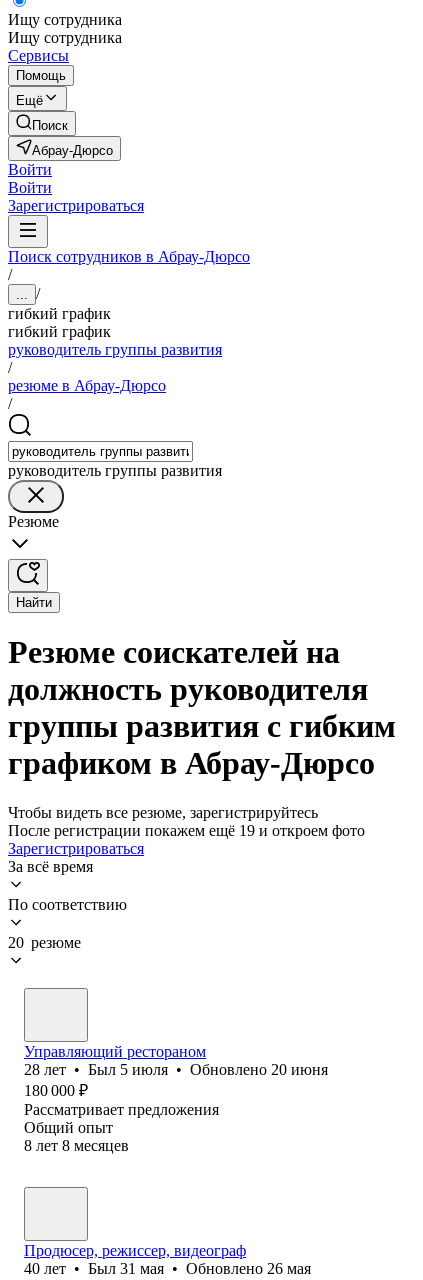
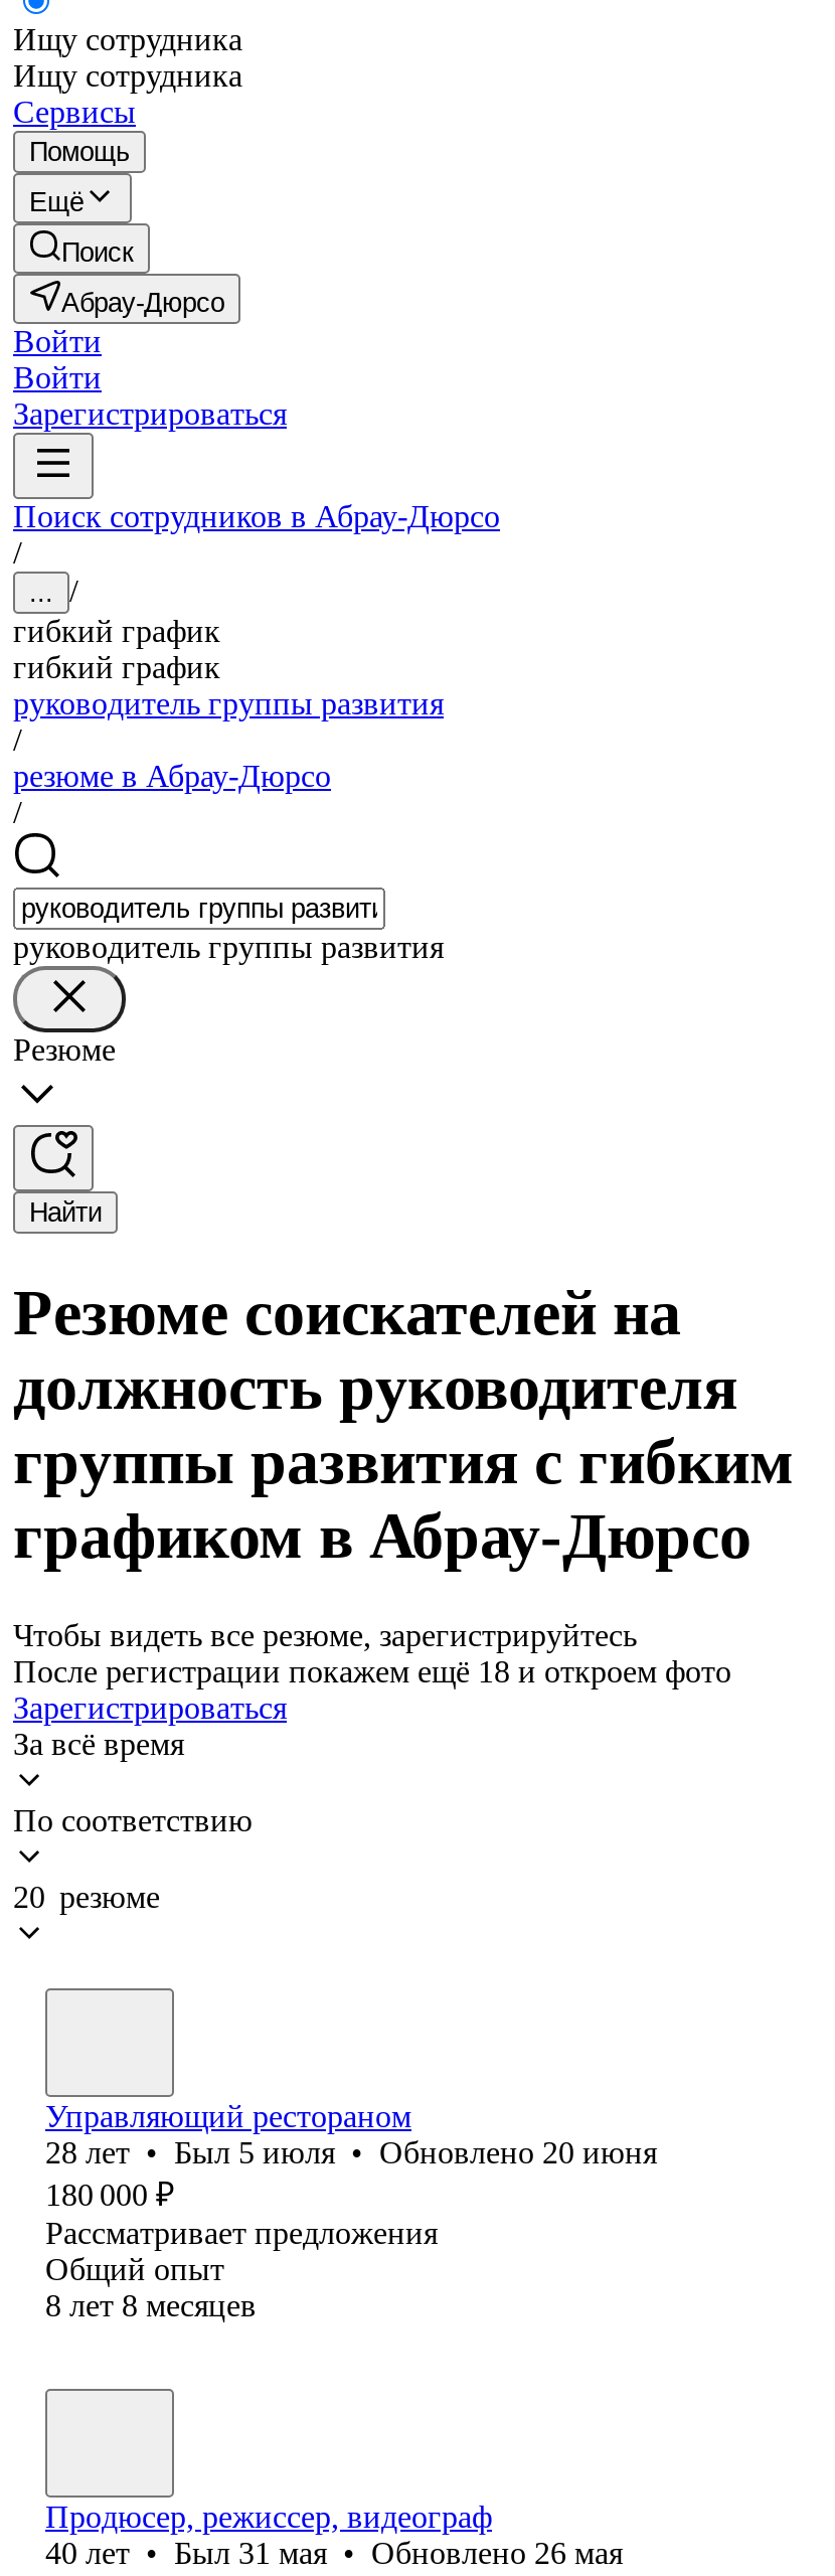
[8,822,365,839] После регистрации покажем ещё 19 и откроем фото -> [13,1654,731,1688] После регистрации покажем ещё 18 и откроем фото

